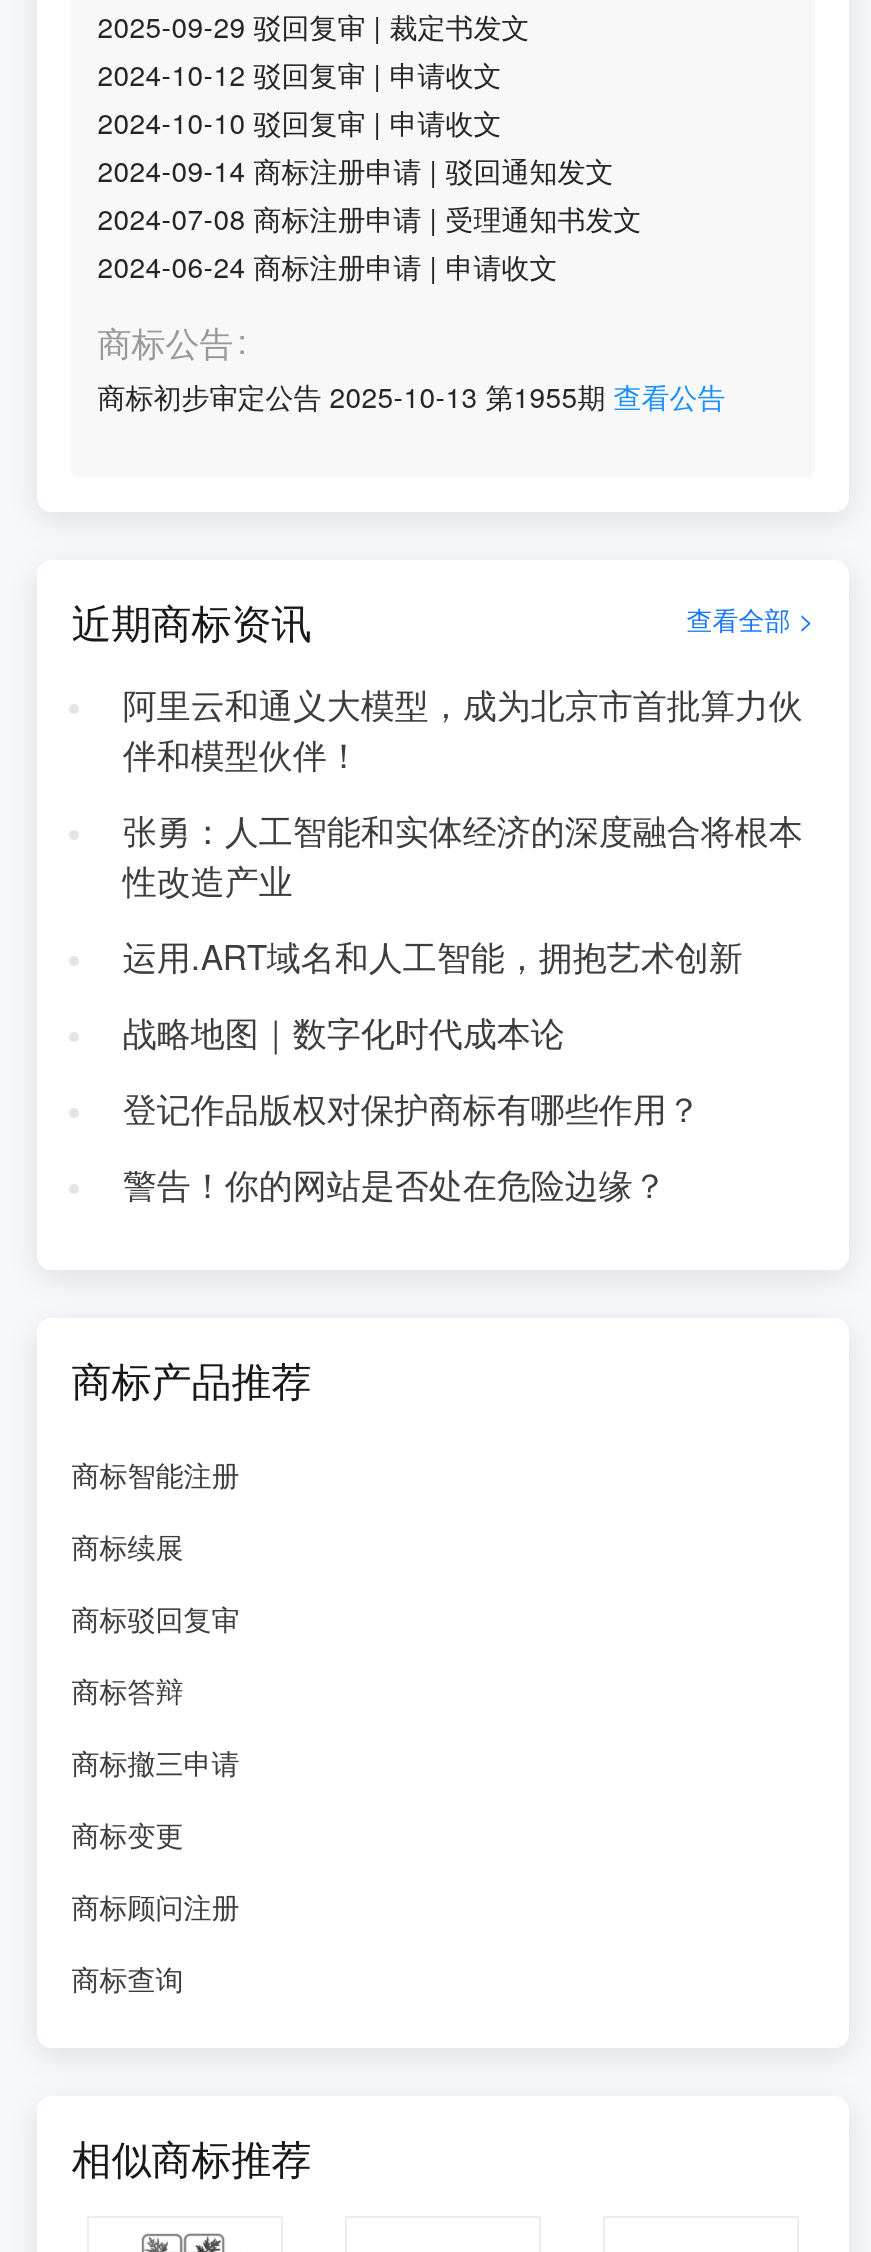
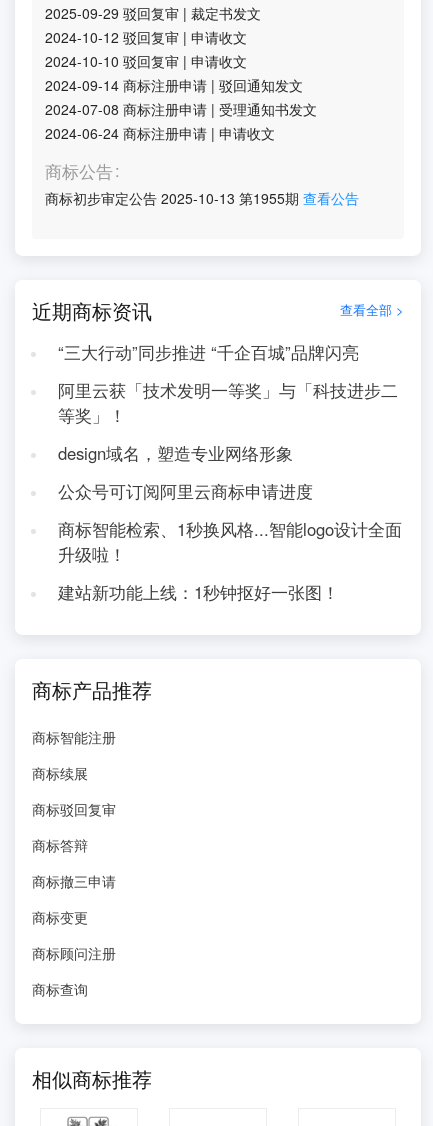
[123,680,803,778] 阿里云和通义大模型，成为北京市首批算力伙 | 伴和模型伙伴！ -> [58,340,359,364] “三大行动”同步推进 “千企百城”品牌闪亮
[123,806,803,904] 张勇：人工智能和实体经济的深度融合将根本 | 性改造产业 -> [58,378,398,427] 阿里云获「技术发明一等奖」与「科技进步二 | 等奖」！
[123,932,743,980] 运用.ART域名和人工智能，拥抱艺术创新 -> [58,441,293,465] design域名，塑造专业网络形象
[123,1008,565,1056] 战略地图｜数字化时代成本论 -> [58,479,313,503] 公众号可订阅阿里云商标申请进度
[123,1084,701,1132] 登记作品版权对保护商标有哪些作用？ -> [58,517,402,566] 商标智能检索、1秒换风格...智能logo设计全面 | 升级啦！
[123,1160,667,1208] 警告！你的网站是否处在危险边缘？ -> [58,580,339,604] 建站新功能上线：1秒钟抠好一张图！

